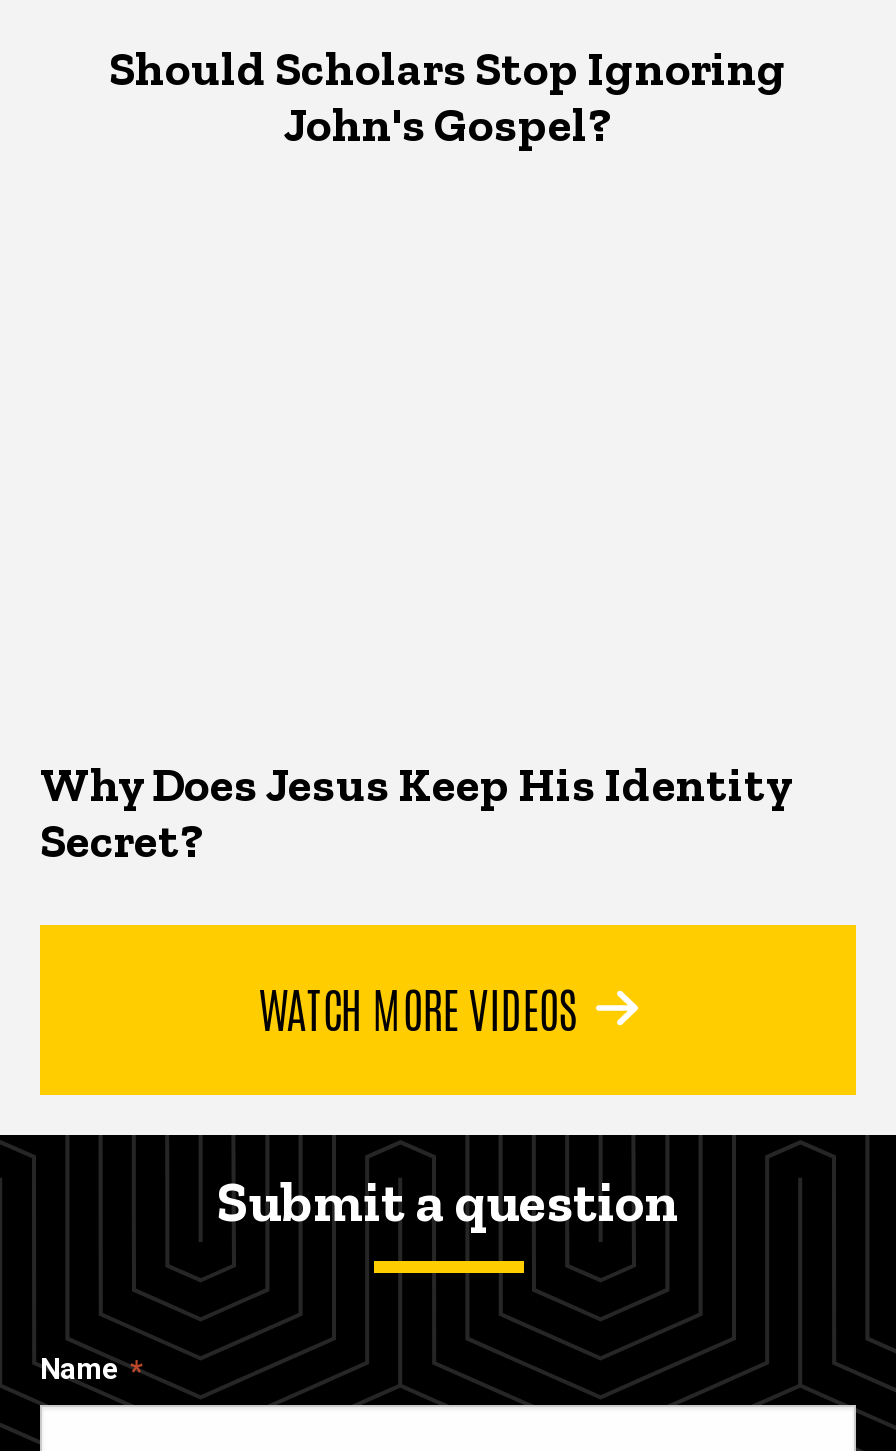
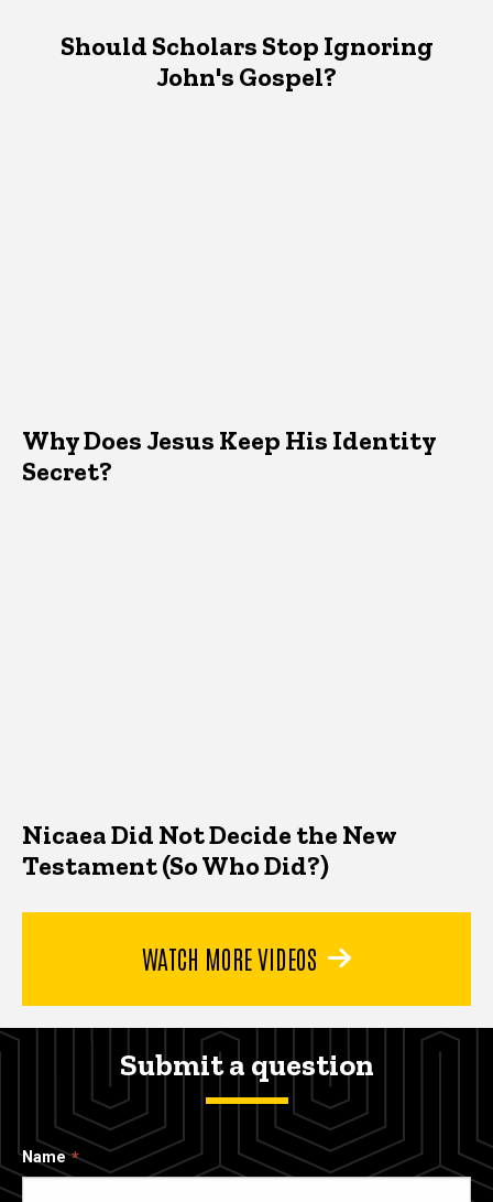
none -> [22,818,396,881] Nicaea Did Not Decide the New | Testament (So Who Did?)

